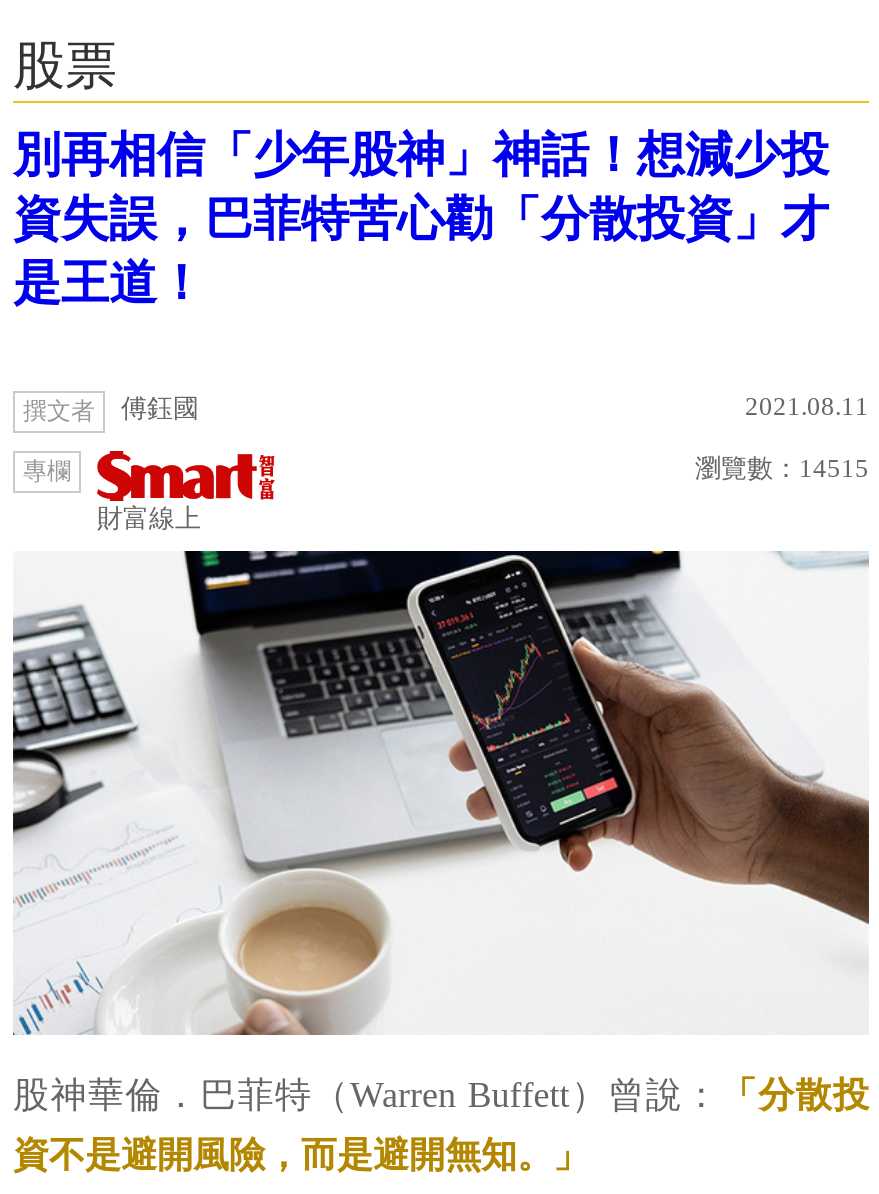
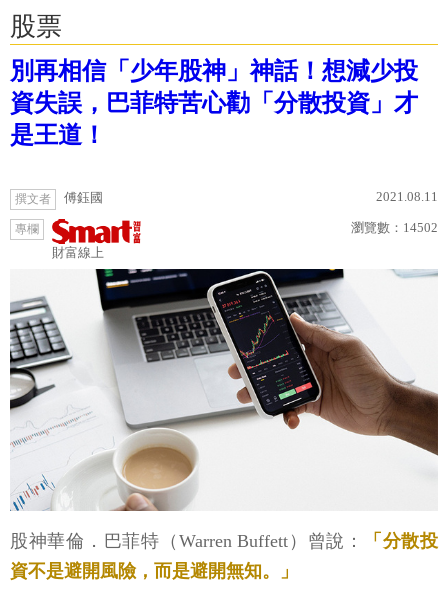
[695,453,869,483] 瀏覽數：14515 -> [351,220,438,235] 瀏覽數：14502

